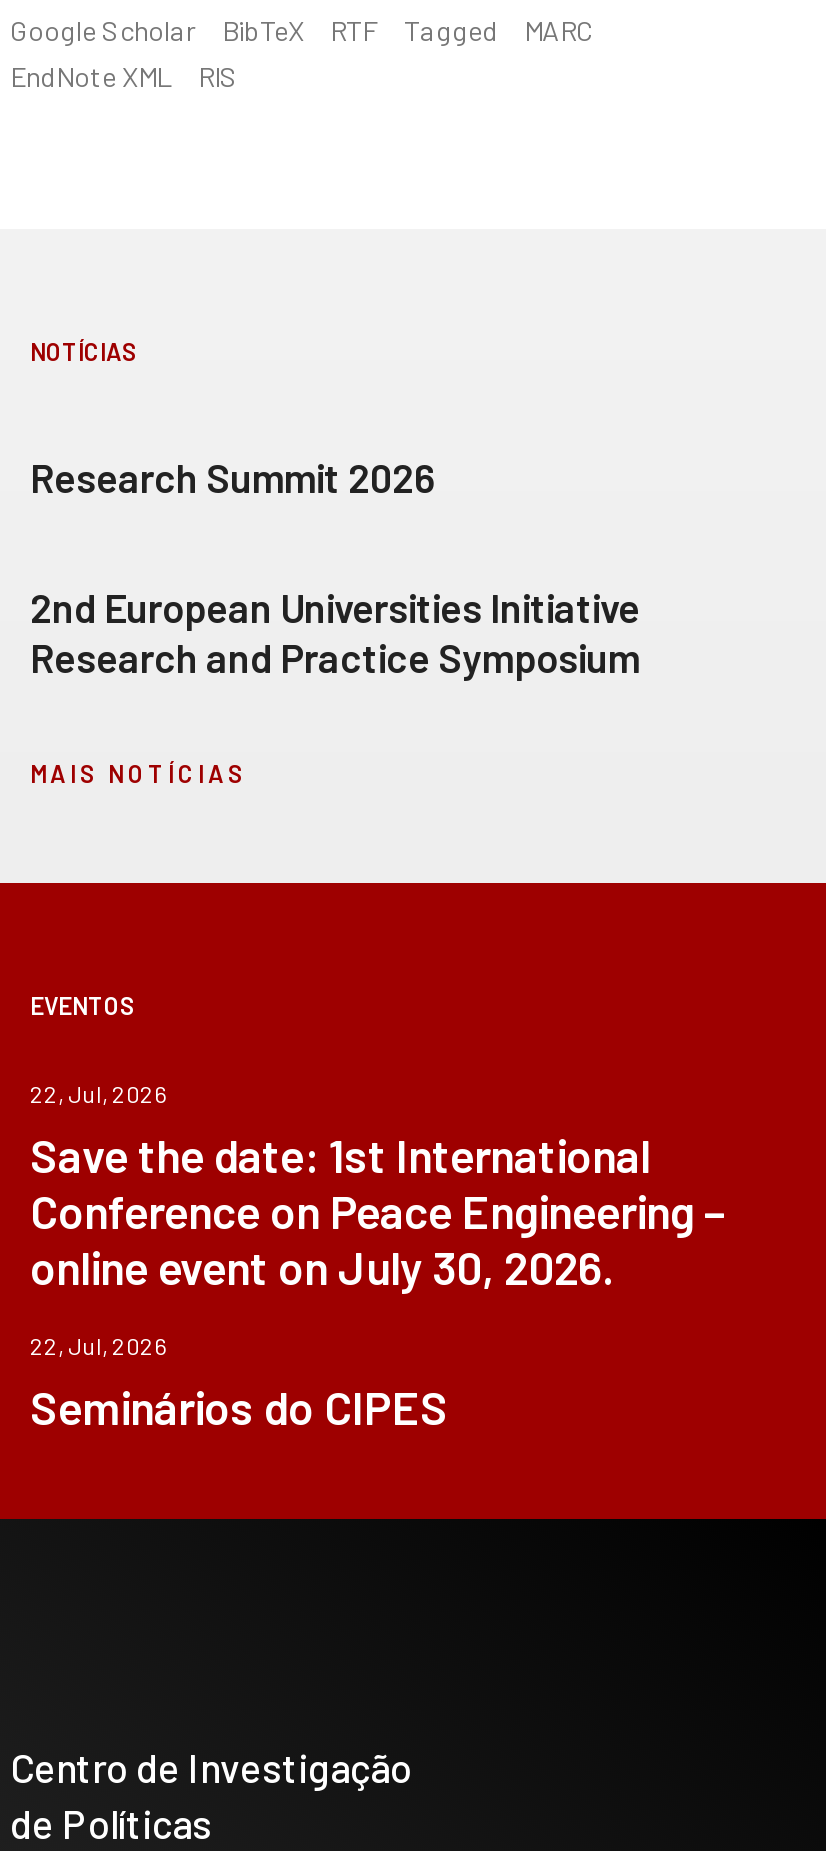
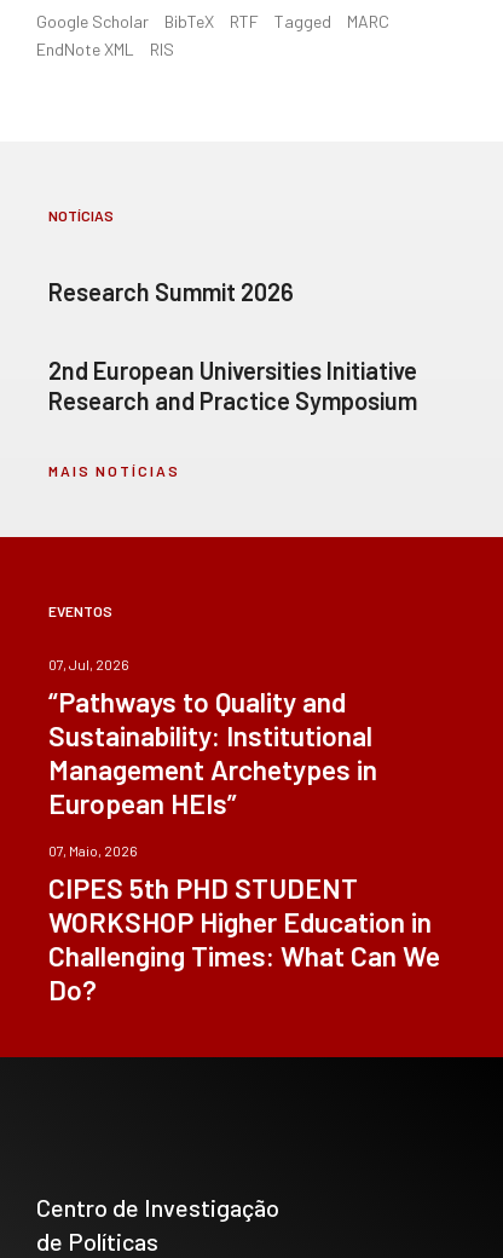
[30,1079,726,1295] 22, Jul, 2026 | Save the date: 1st International | Conference on Peace Engineering – | online event on July 30, 2026. -> [48,656,377,820] 07, Jul, 2026 | “Pathways to Quality and | Sustainability: Institutional | Management Archetypes in | European HEIs”
[30,1331,448,1435] 22, Jul, 2026 | Seminários do CIPES -> [48,842,440,1006] 07, Maio, 2026 | CIPES 5th PHD STUDENT | WORKSHOP Higher Education in | Challenging Times: What Can We | Do?

